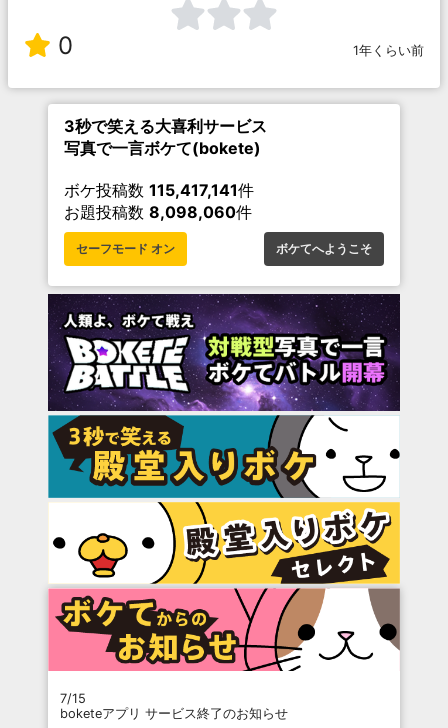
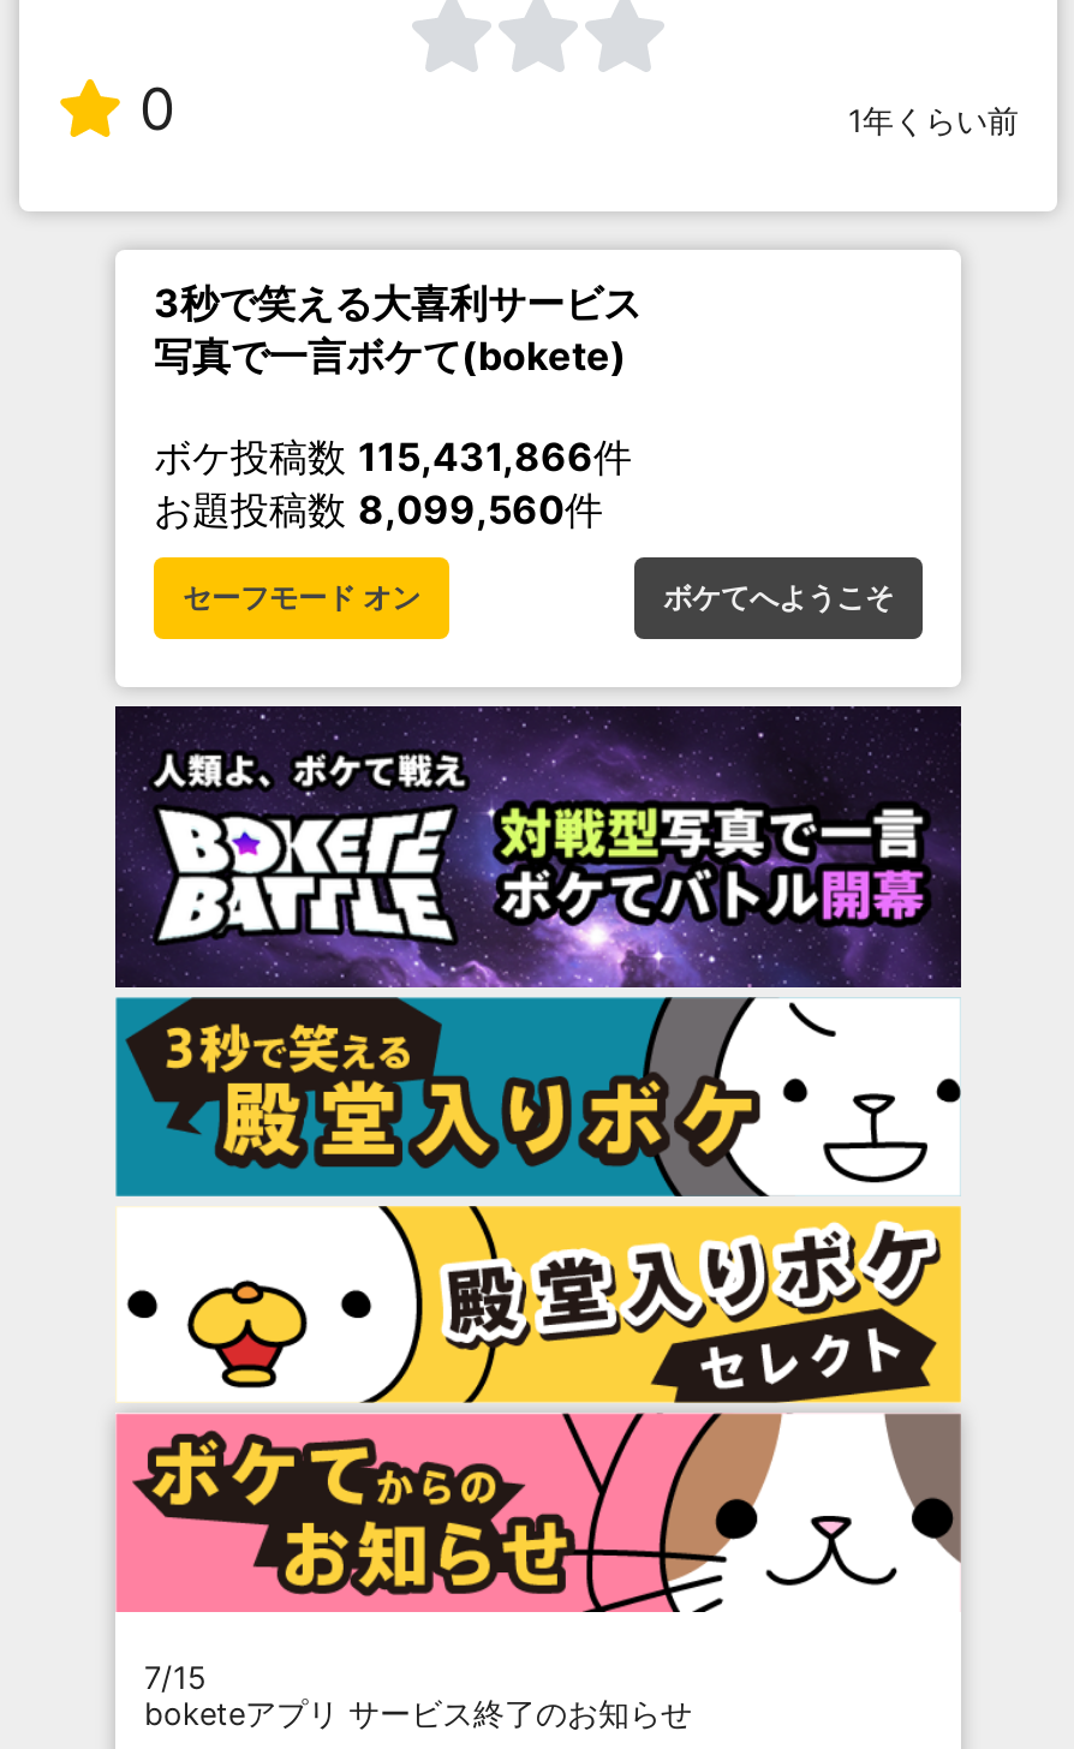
[64,180,254,200] ボケ投稿数115,417,141件 -> [154,431,632,480] ボケ投稿数115,431,866件
[64,202,252,222] お題投稿数8,098,060件 -> [154,484,603,532] お題投稿数8,099,560件

